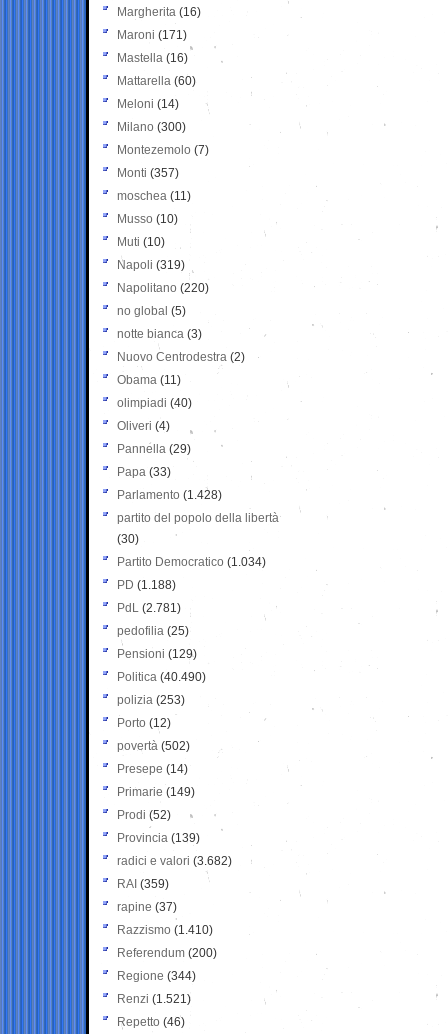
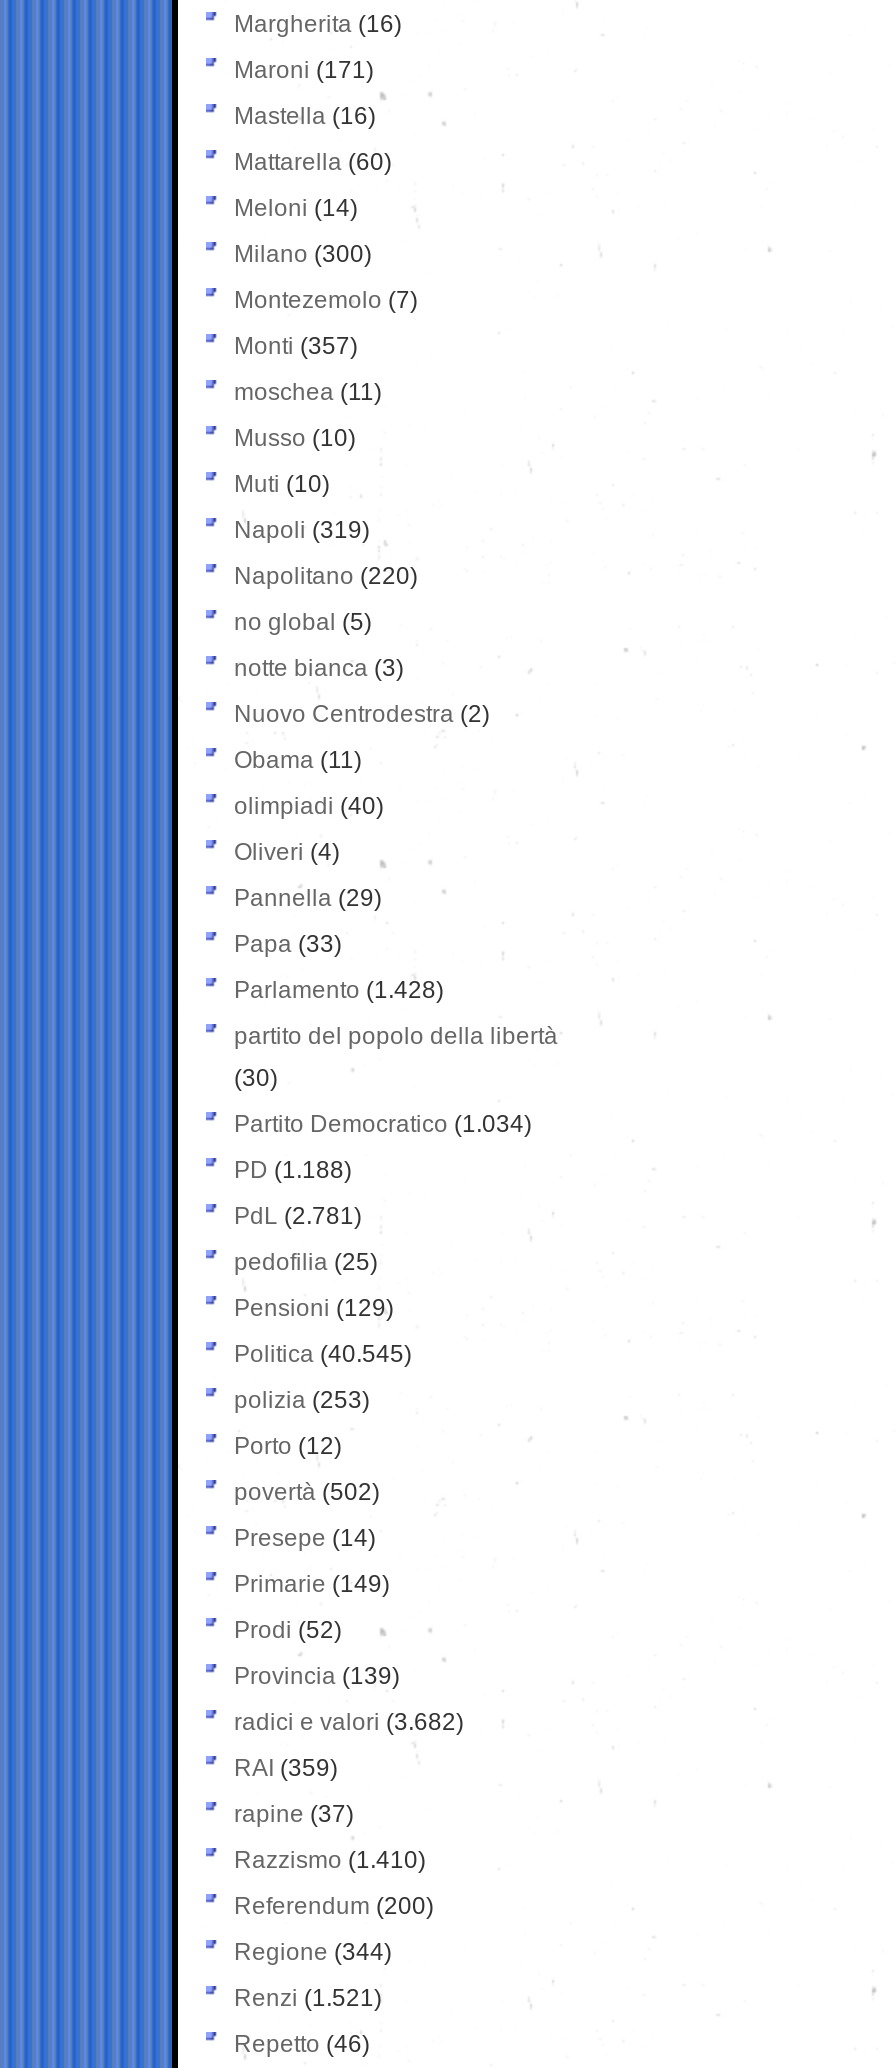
[117,670,206,684] Politica (40.490) -> [234,1340,412,1368] Politica (40.545)

